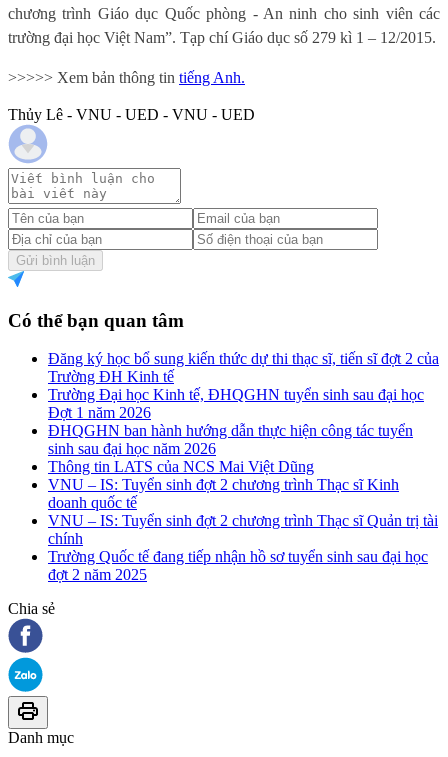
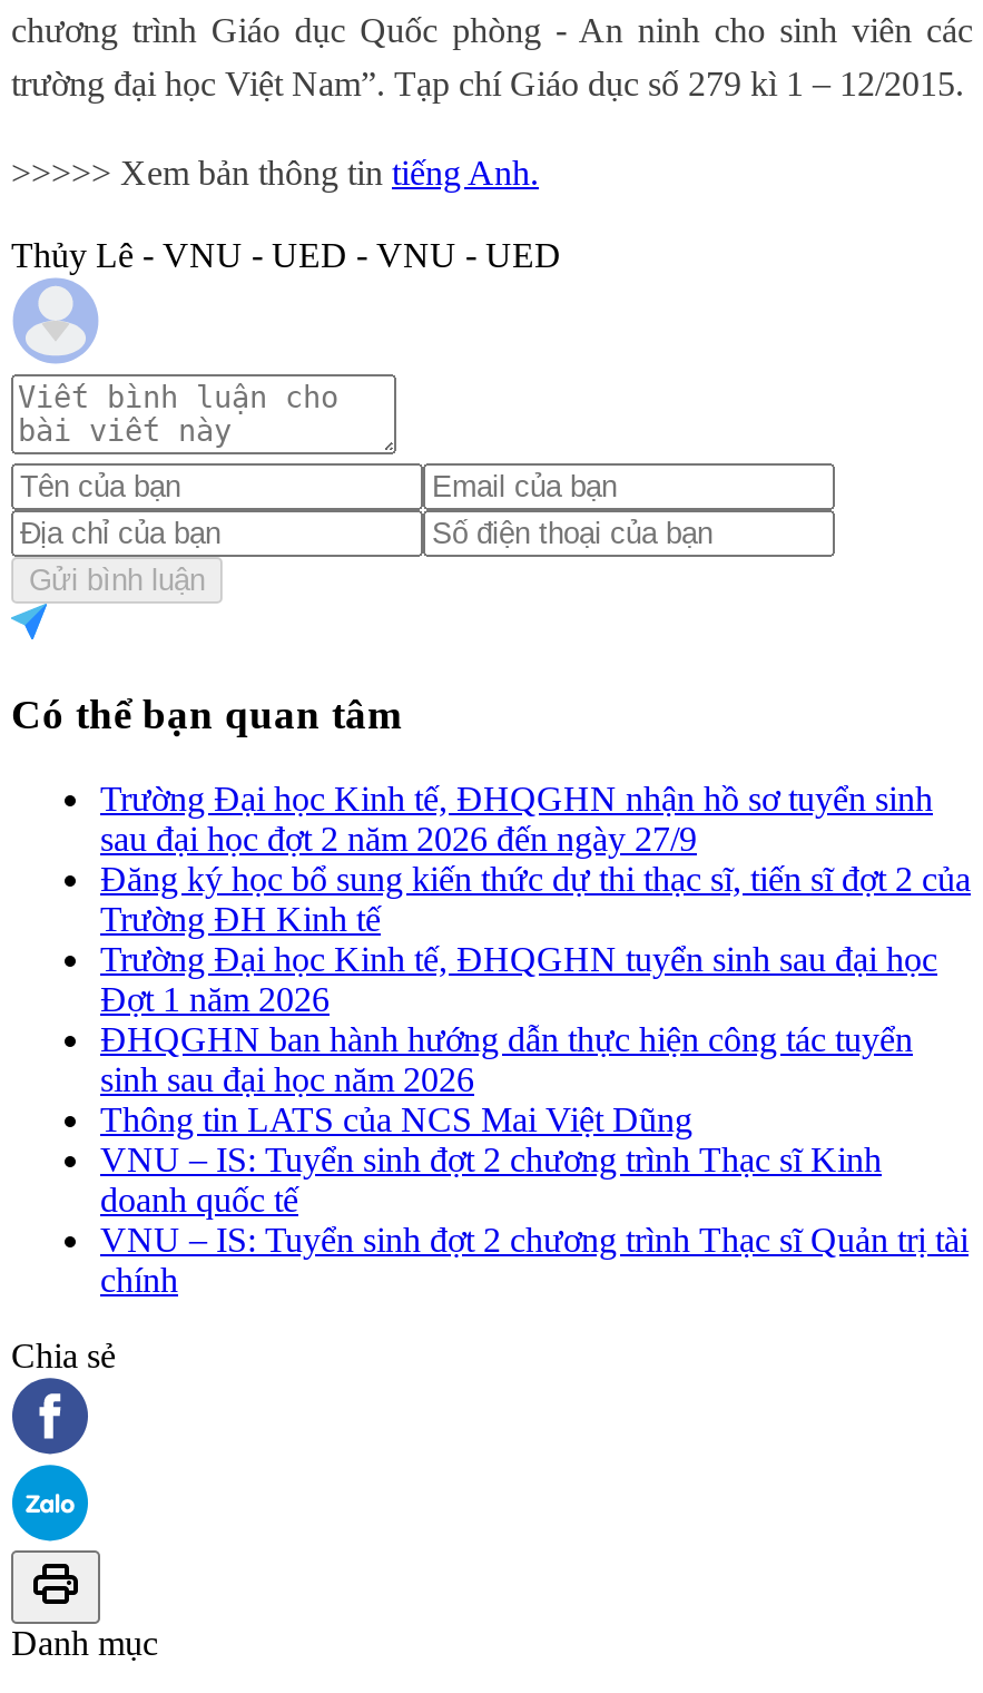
none -> [100,780,933,858] Trường Đại học Kinh tế, ĐHQGHN nhận hồ sơ tuyển sinh | sau đại học đợt 2 năm 2026 đến ngày 27/9
moved [48,350,439,547] -> [100,860,971,1299]: Đăng ký học bổ sung kiến thức dự thi thạc sĩ, tiến sĩ đợt 2 của | Trường ĐH Kinh tế | Trường Đại học Kinh tế, ĐHQGHN tuyển sinh sau đại học | ... | VNU – IS: Tuyển sinh đợt 2 chương trình Thạc sĩ Quản trị tài | chính
[48,548,428,583] Trường Quốc tế đang tiếp nhận hồ sơ tuyển sinh sau đại học | đợt 2 năm 2025 -> none

